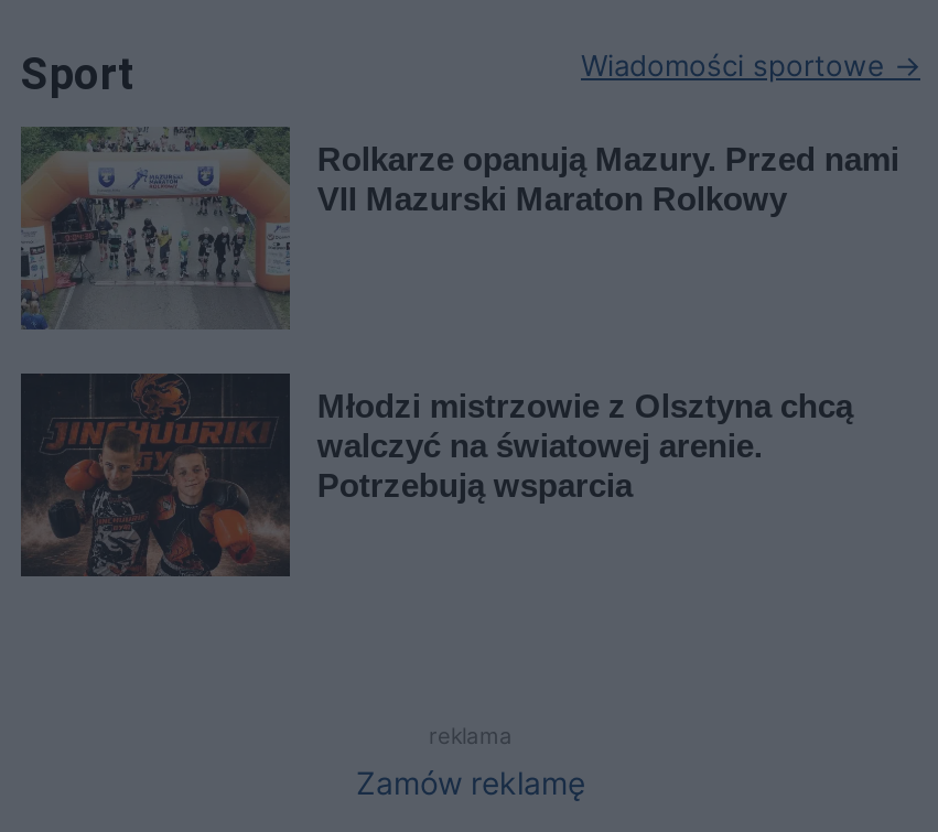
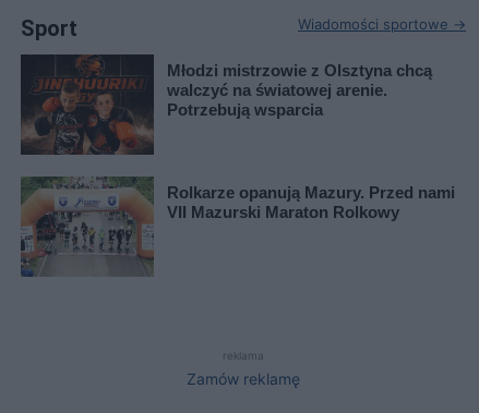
moved [21,127,899,329] -> [21,177,455,277]: [image] | Rolkarze opanują Mazury. Przed nami | VII Mazurski Maraton Rolkowy
moved [21,371,853,579] -> [21,53,433,156]: [image] | Młodzi mistrzowie z Olsztyna chcą | walczyć na światowej arenie. | Potrzebują wsparcia

